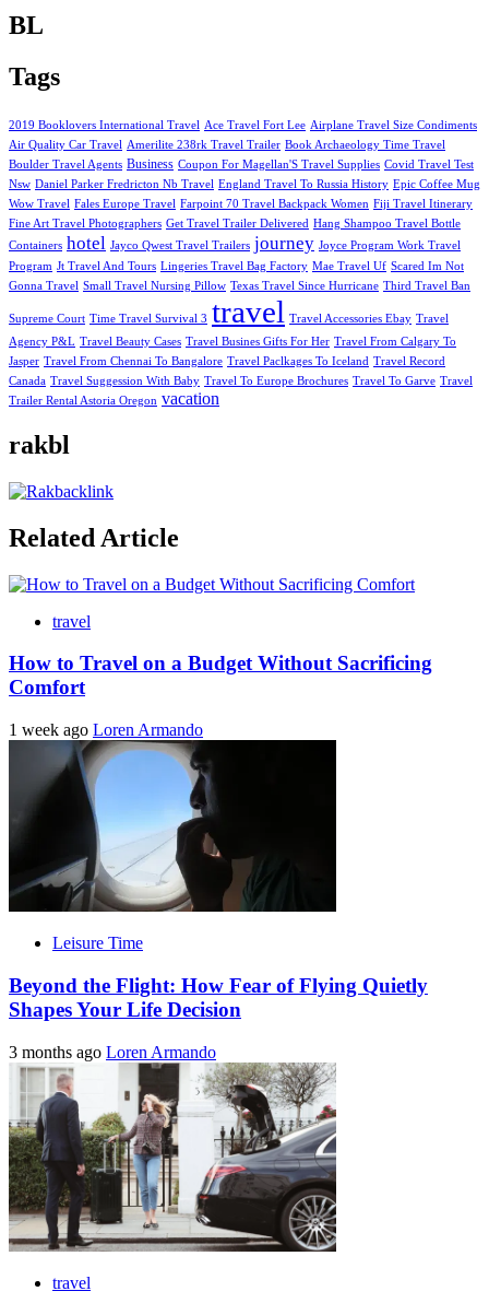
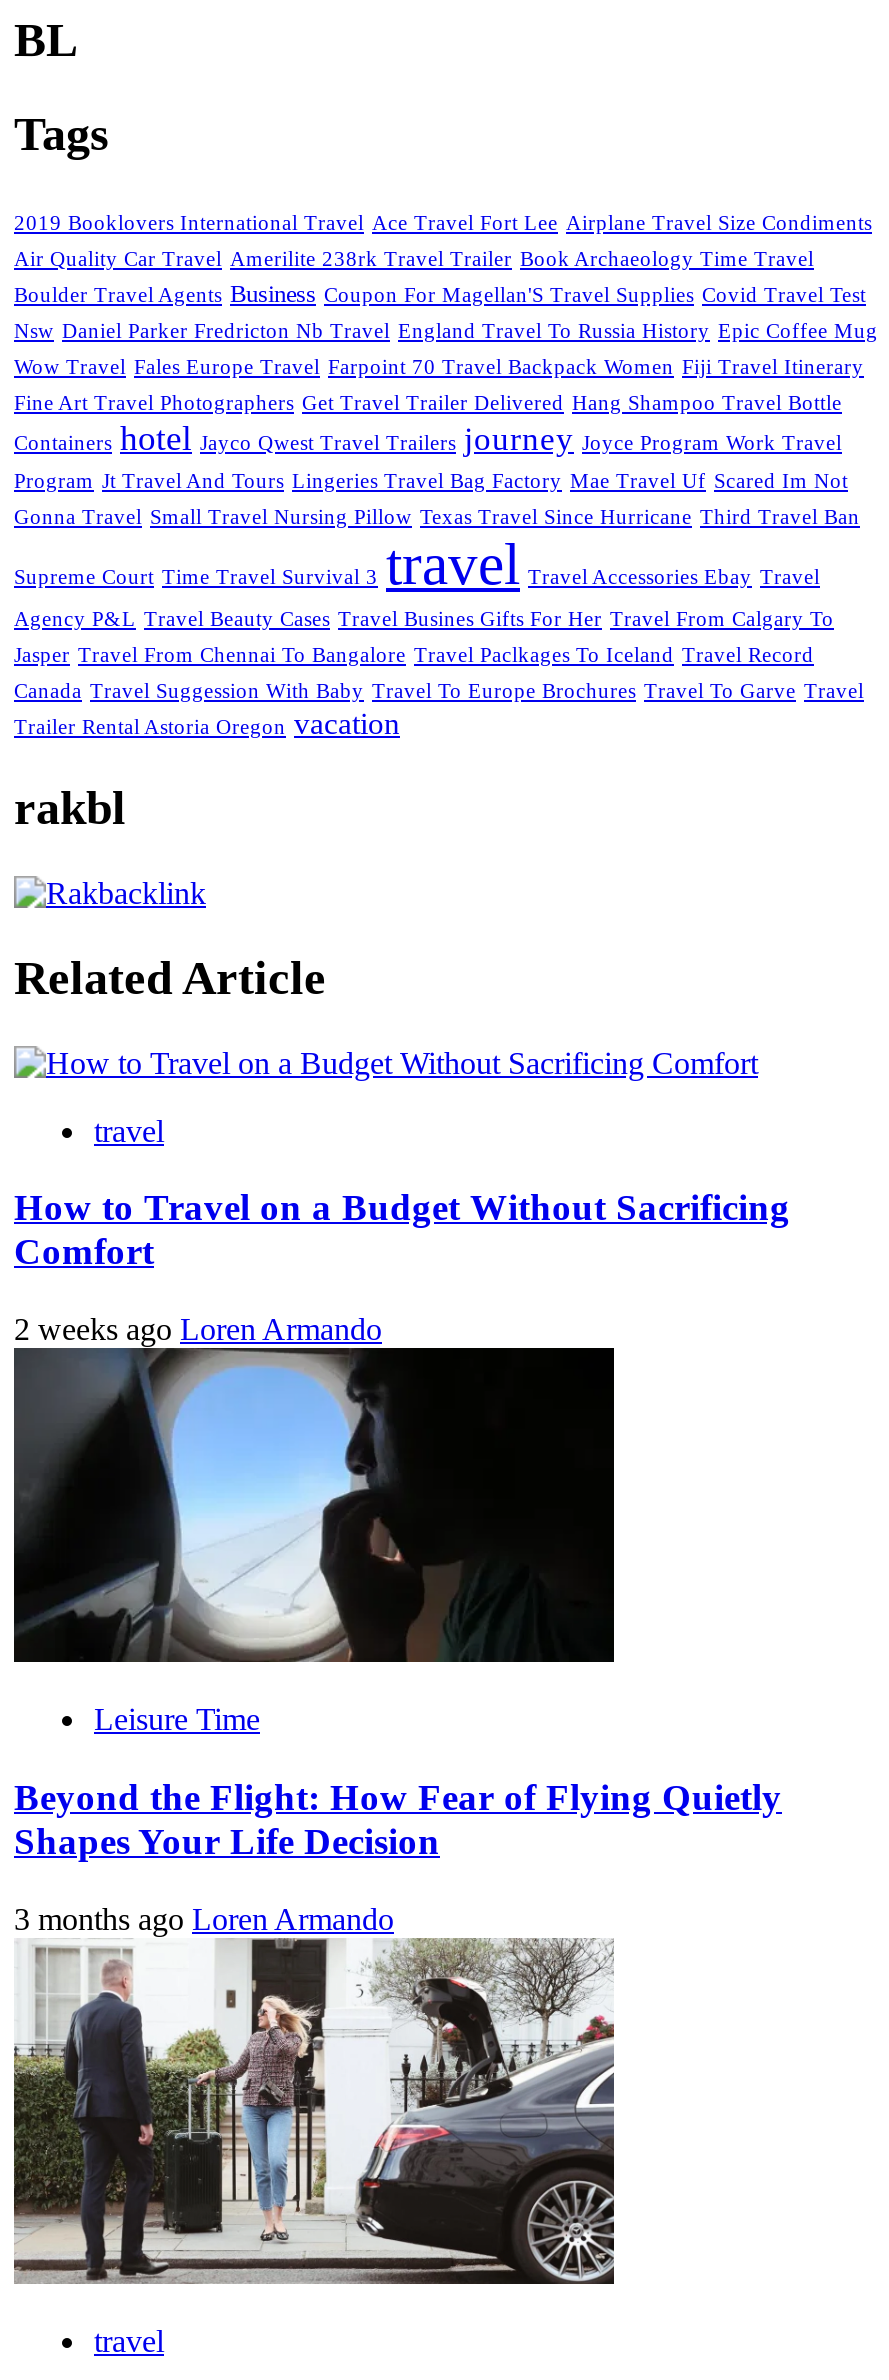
[9,720,203,739] 1 week ago Loren Armando -> [14,1312,382,1346] 2 weeks ago Loren Armando

